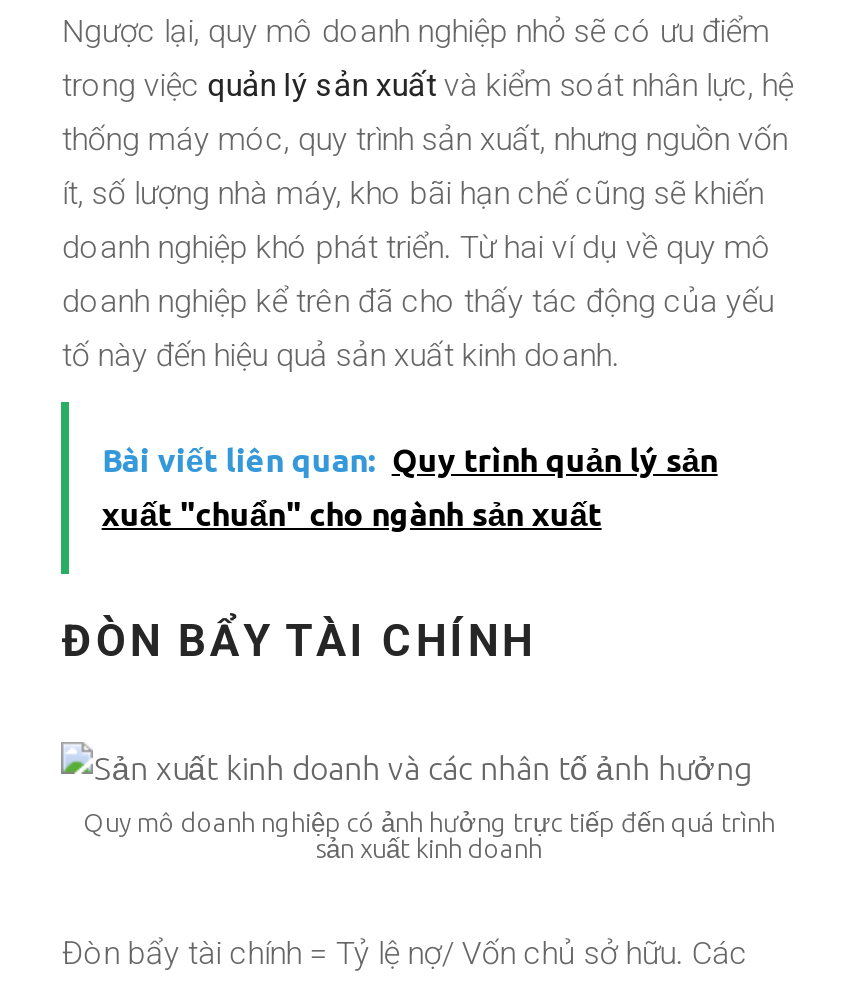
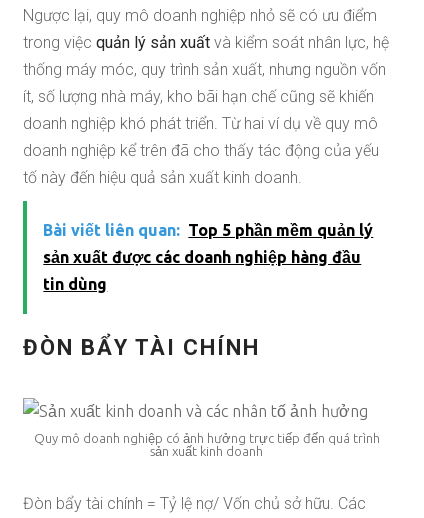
[102,442,718,532] Bài viết liên quan: Quy trình quản lý sản | xuất "chuẩn" cho ngành sản xuất -> [43,221,373,293] Bài viết liên quan: Top 5 phần mềm quản lý | sản xuất được các doanh nghiệp hàng đầu | tin dùng

